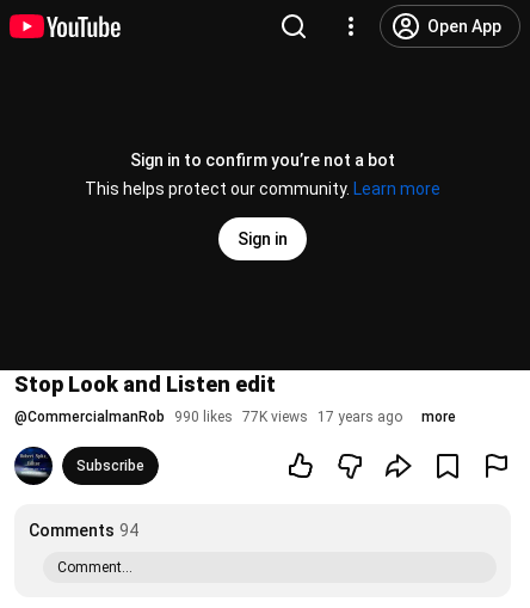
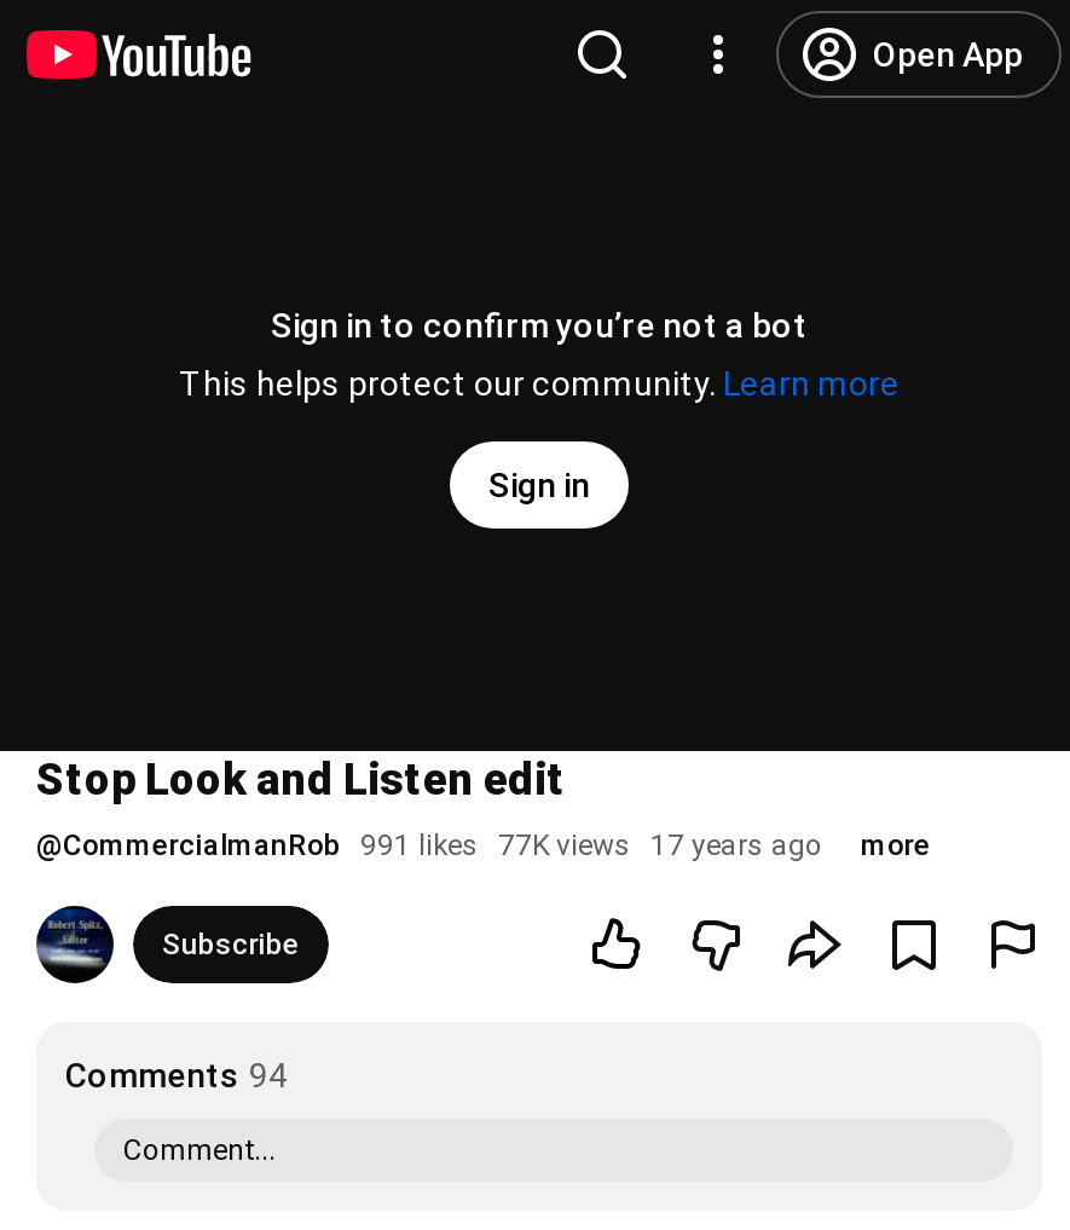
[14,409,402,425] @CommercialmanRob 990 likes 77K views 17 years ago -> [36,828,822,862] @CommercialmanRob 991 likes 77K views 17 years ago

